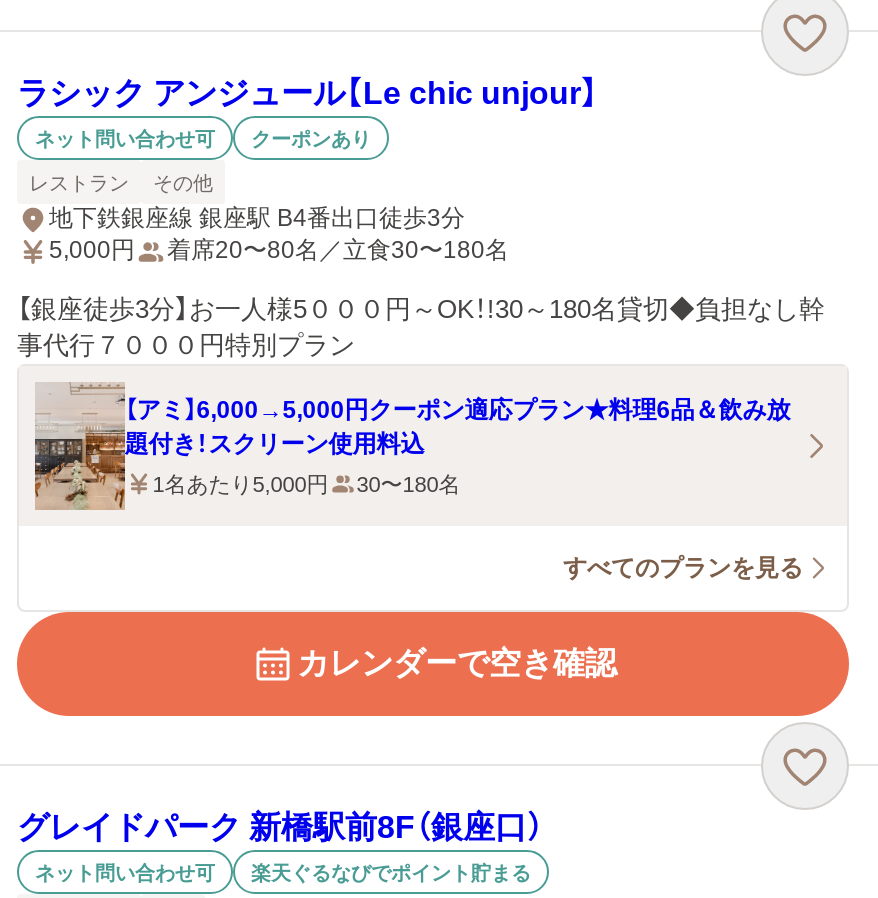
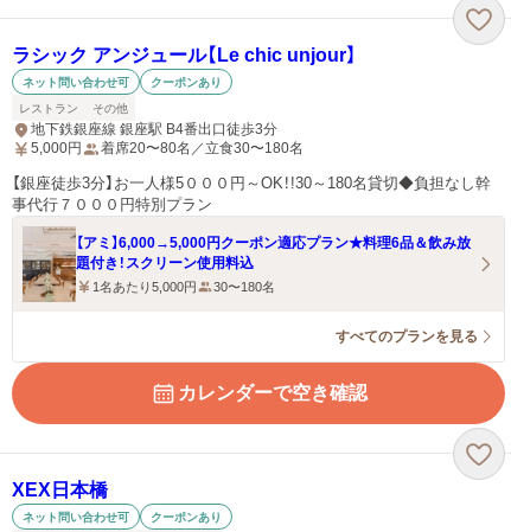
[17,810,543,844] グレイドパーク 新橋駅前8F（銀座口） -> [12,480,108,500] XEX日本橋
[251,861,531,883] 楽天ぐるなびでポイント貯まる -> [151,510,222,523] クーポンあり

